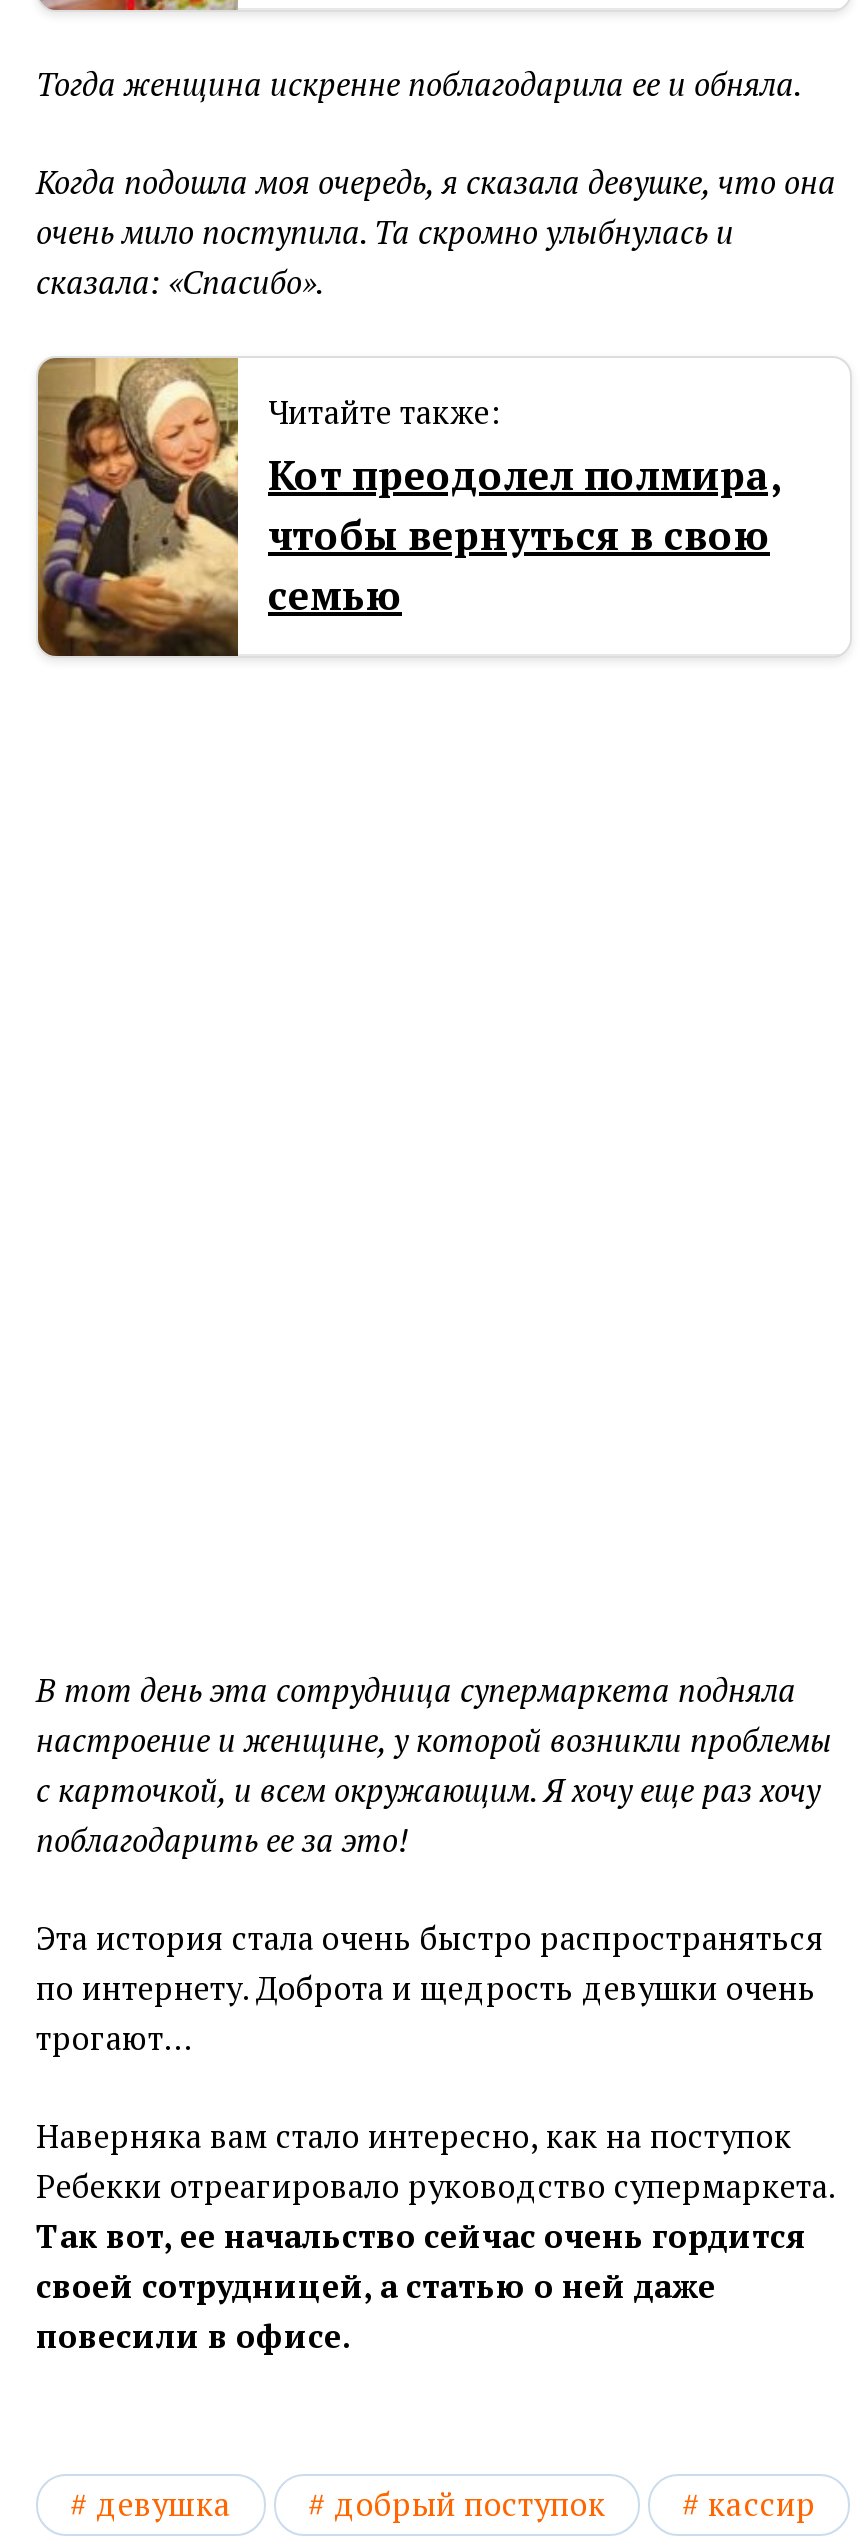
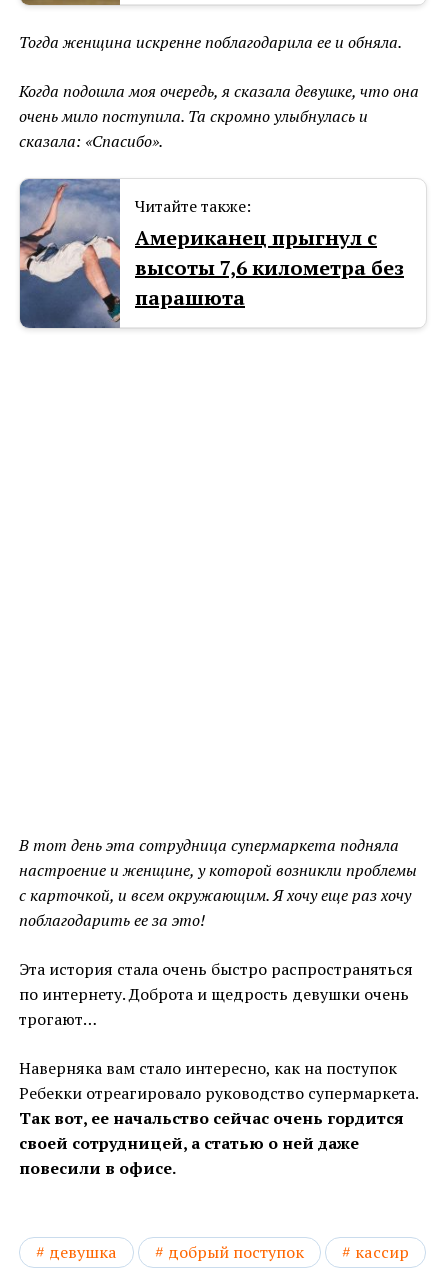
[36,356,782,658] [image] | Кот преодолел полмира, | чтобы вернуться в свою | семью -> [19,178,404,329] [image] | Американец прыгнул с | высоты 7,6 километра без | парашюта

